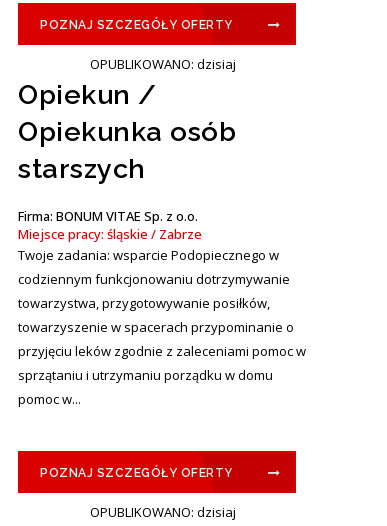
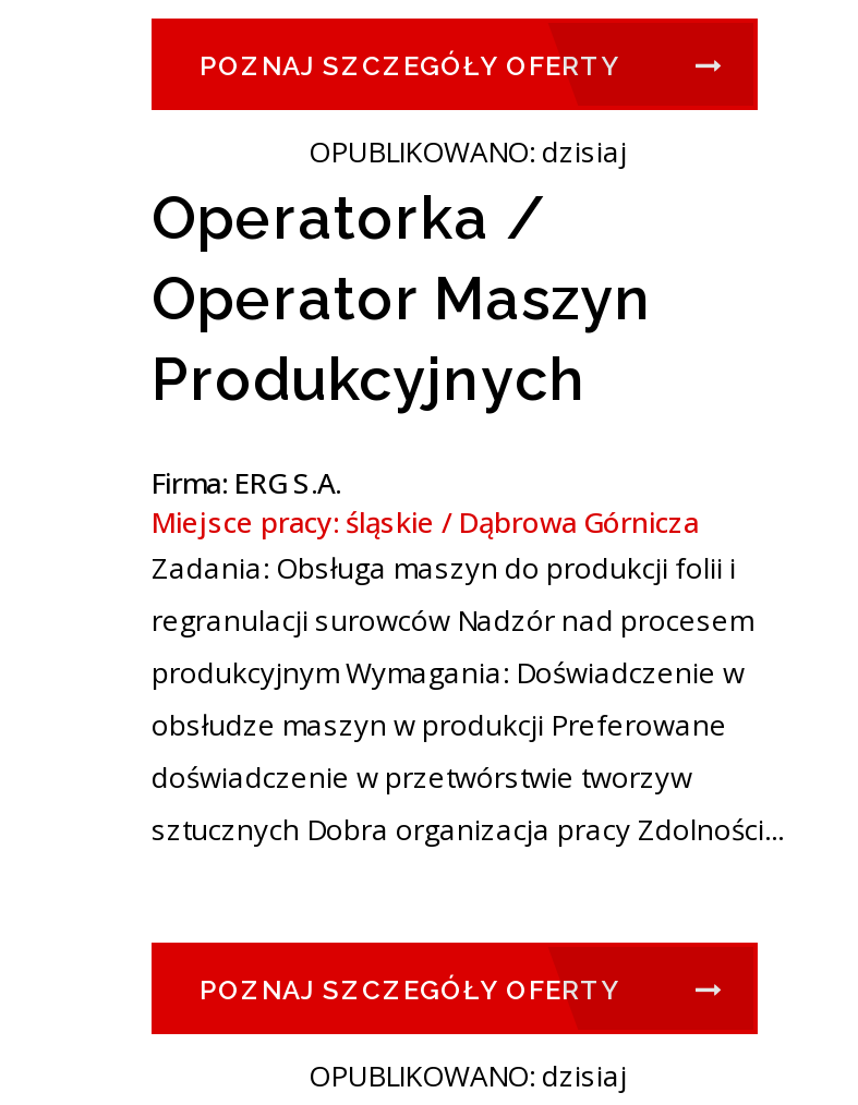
[18,79,236,184] Opiekun / | Opiekunka osób | starszych -> [152,184,652,413] Operatorka / | Operator Maszyn | Produkcyjnych
[18,207,306,408] Firma: BONUM VITAE Sp. z o.o. | Miejsce pracy: śląskie / Zabrze | Twoje zadania: wsparcie Podopiecznego w | codziennym funkcjonowaniu dotrzymywanie | towarzystwa, przygotowywanie posiłków, | towarzyszenie w spacerach przypominanie o | przyjęciu leków zgodnie z zaleceniami pomoc w | sprzątaniu i utrzymaniu porządku w domu | pomoc w... -> [152,463,784,849] Firma: ERG S.A. | Miejsce pracy: śląskie / Dąbrowa Górnicza | Zadania: Obsługa maszyn do produkcji folii i | regranulacji surowców Nadzór nad procesem | produkcyjnym Wymagania: Doświadczenie w | obsłudze maszyn w produkcji Preferowane | doświadczenie w przetwórstwie tworzyw | sztucznych Dobra organizacja pracy Zdolności...

